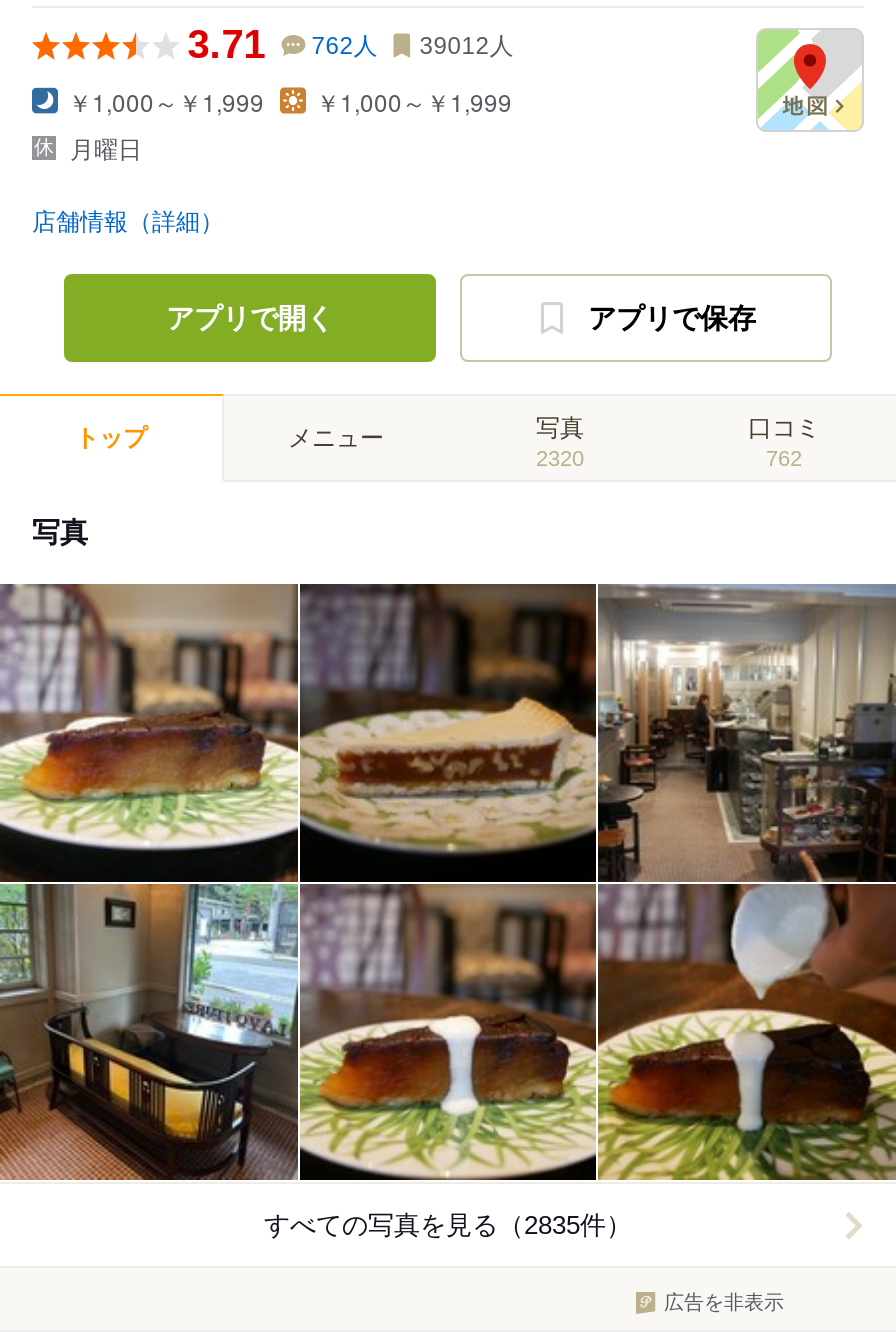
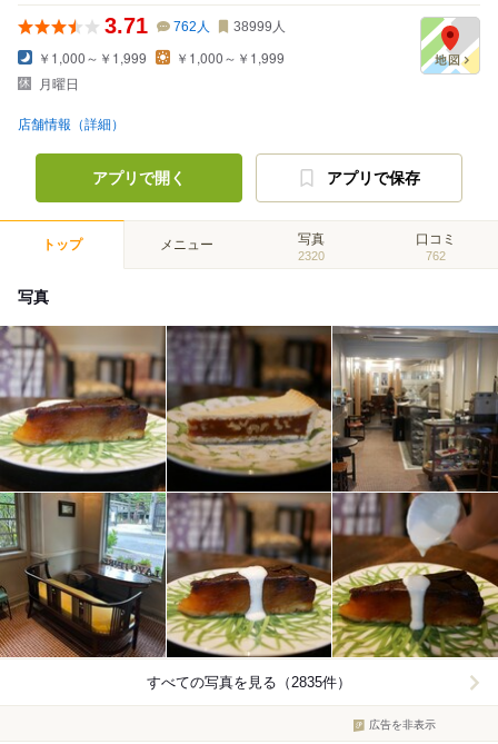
[188,22,514,66] 3.71 762人 39012人 -> [104,13,285,38] 3.71 762人 38999人

